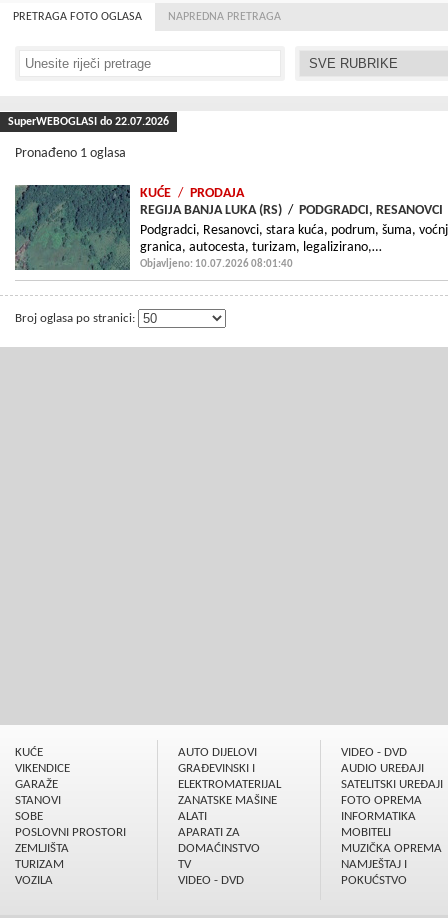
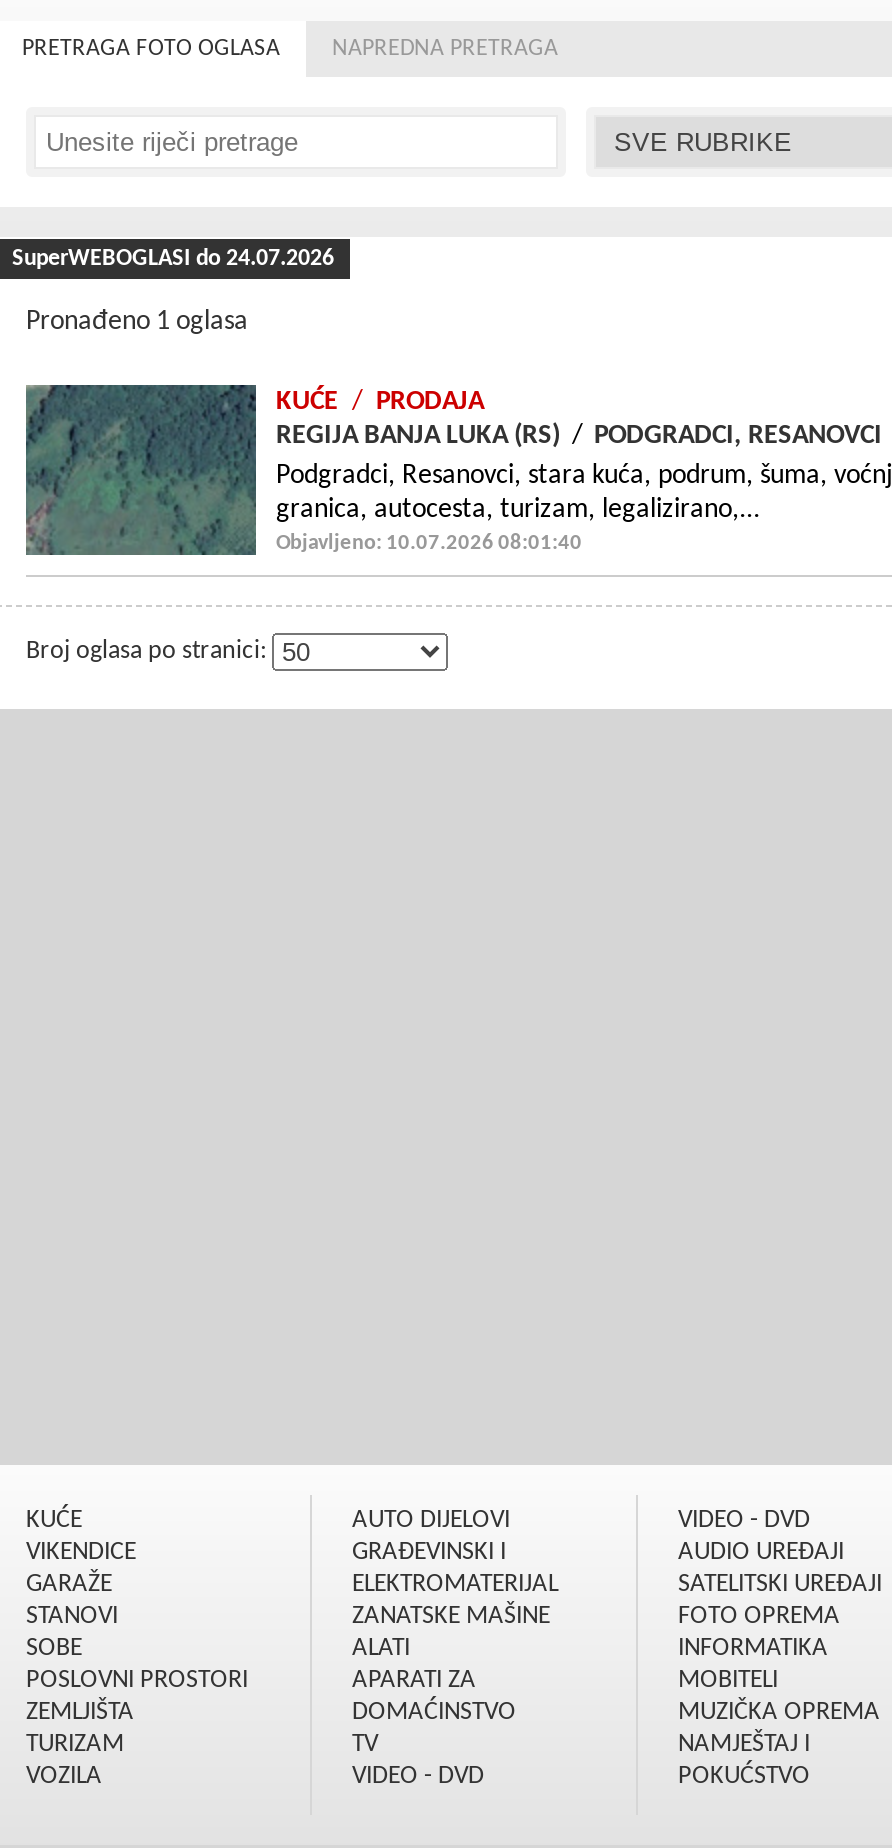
[8,116,169,128] SuperWEBOGLASI do 22.07.2026 -> [12,247,334,271] SuperWEBOGLASI do 24.07.2026

